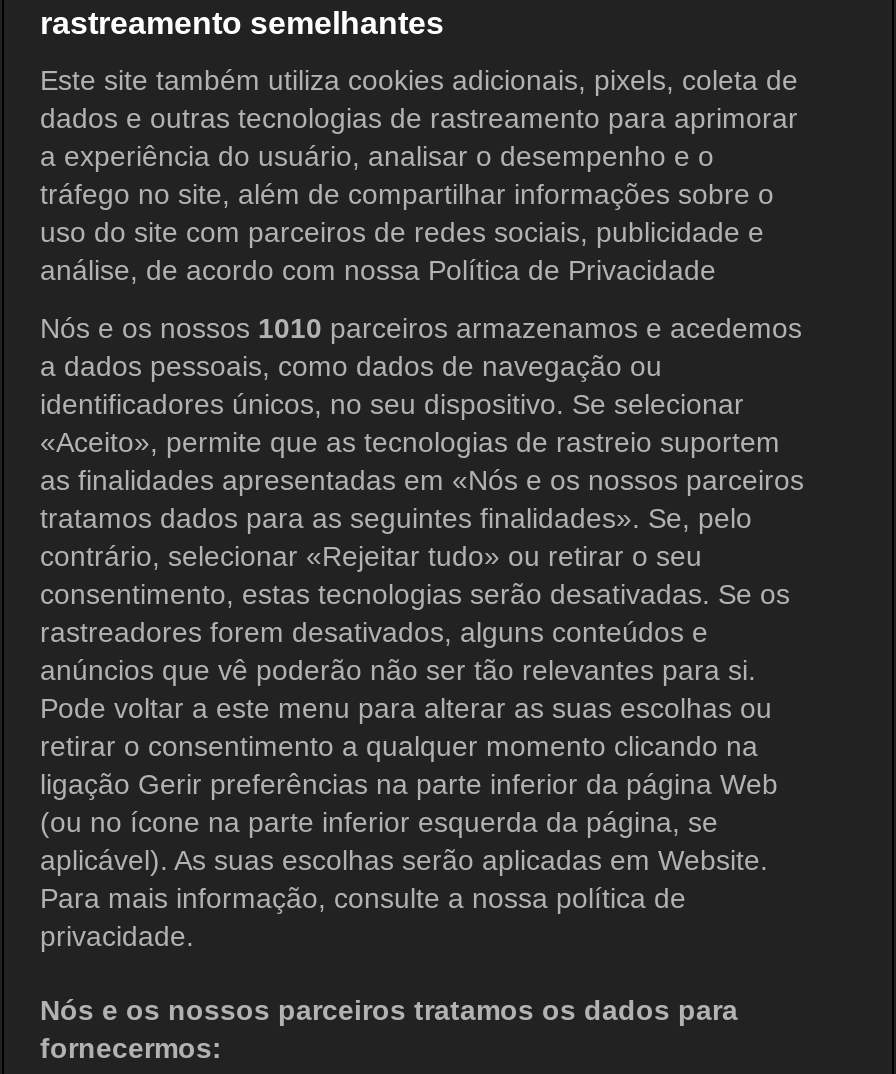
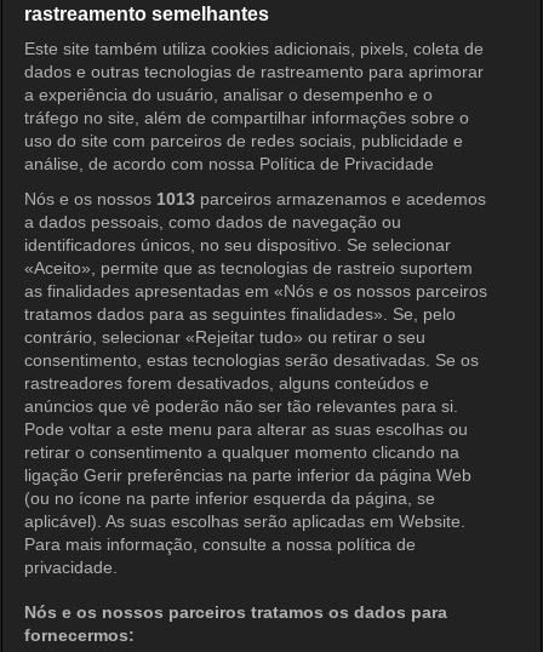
[40,312,802,344] Nós e os nossos 1010 parceiros armazenamos e acedemos -> [24,189,486,208] Nós e os nossos 1013 parceiros armazenamos e acedemos

